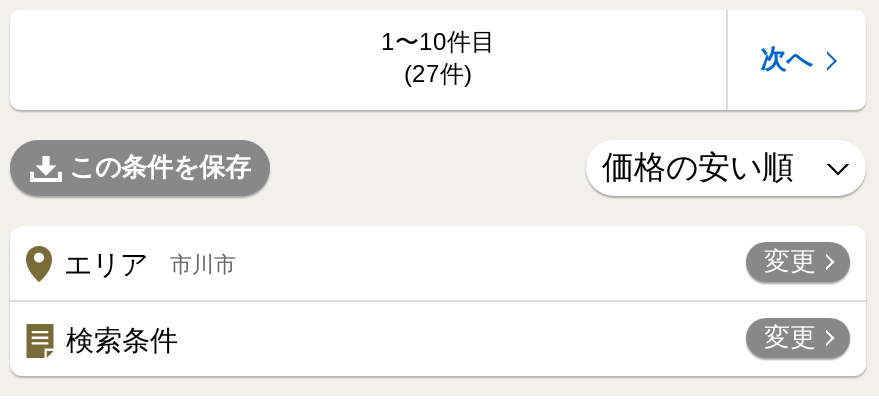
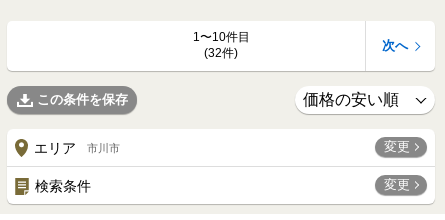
[404,60,472,88] (27件) -> [204,46,238,60] (32件)

